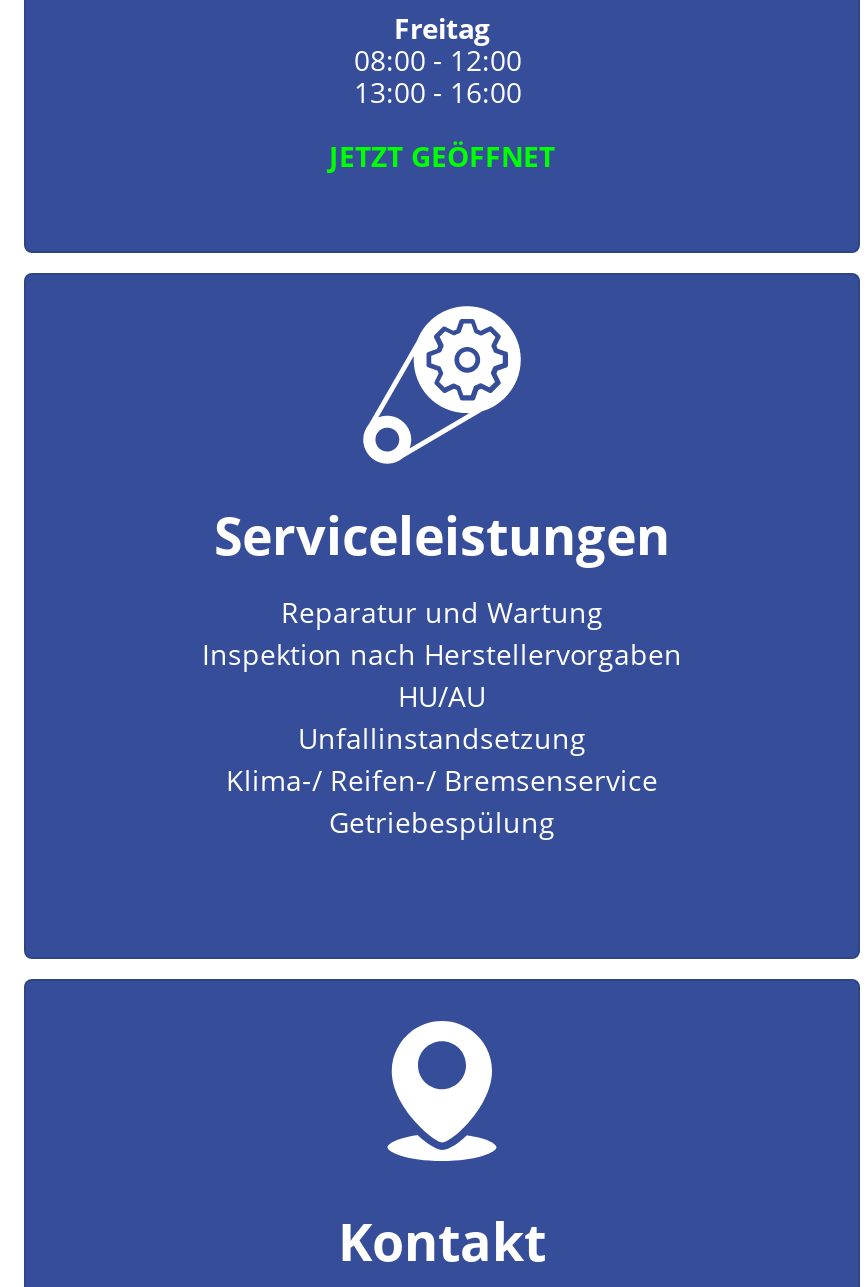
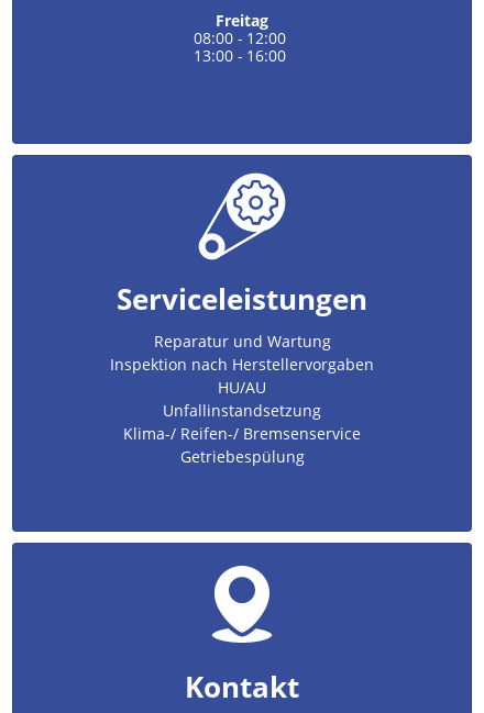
[329,137,555,175] JETZT GEÖFFNET -> none

